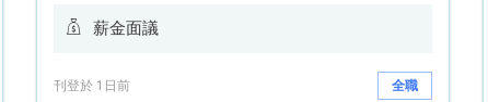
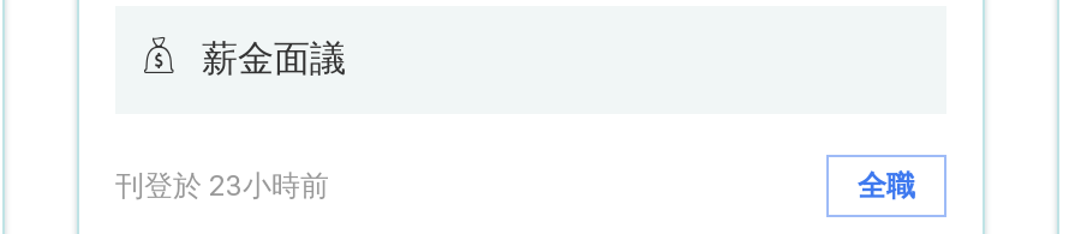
[54,78,130,93] 刊登於 1日前 -> [115,168,329,202] 刊登於 23小時前

